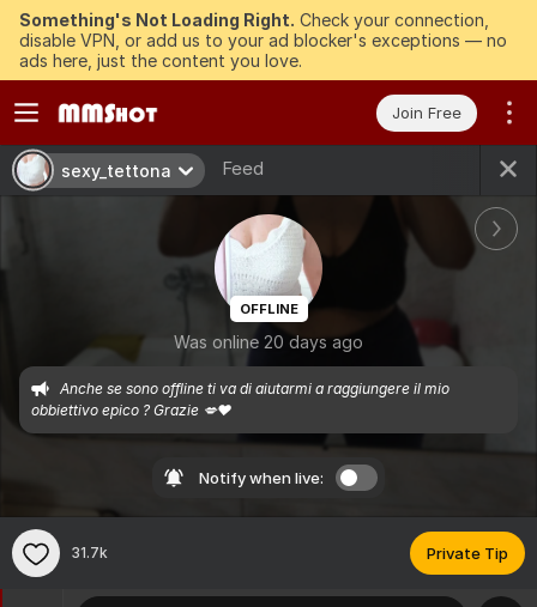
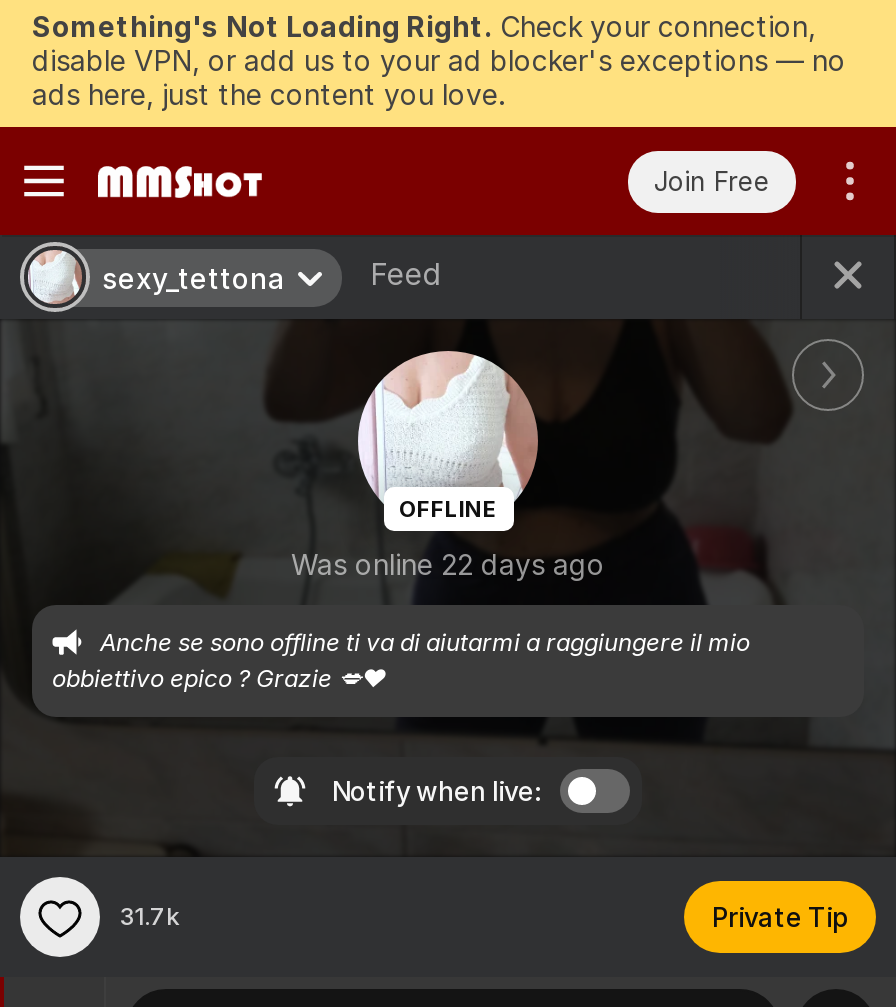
[174,332,363,352] Was online 20 days ago -> [291,547,605,581] Was online 22 days ago

